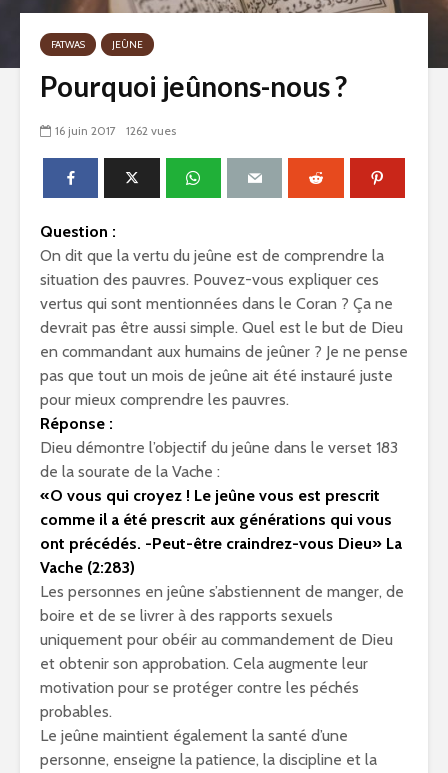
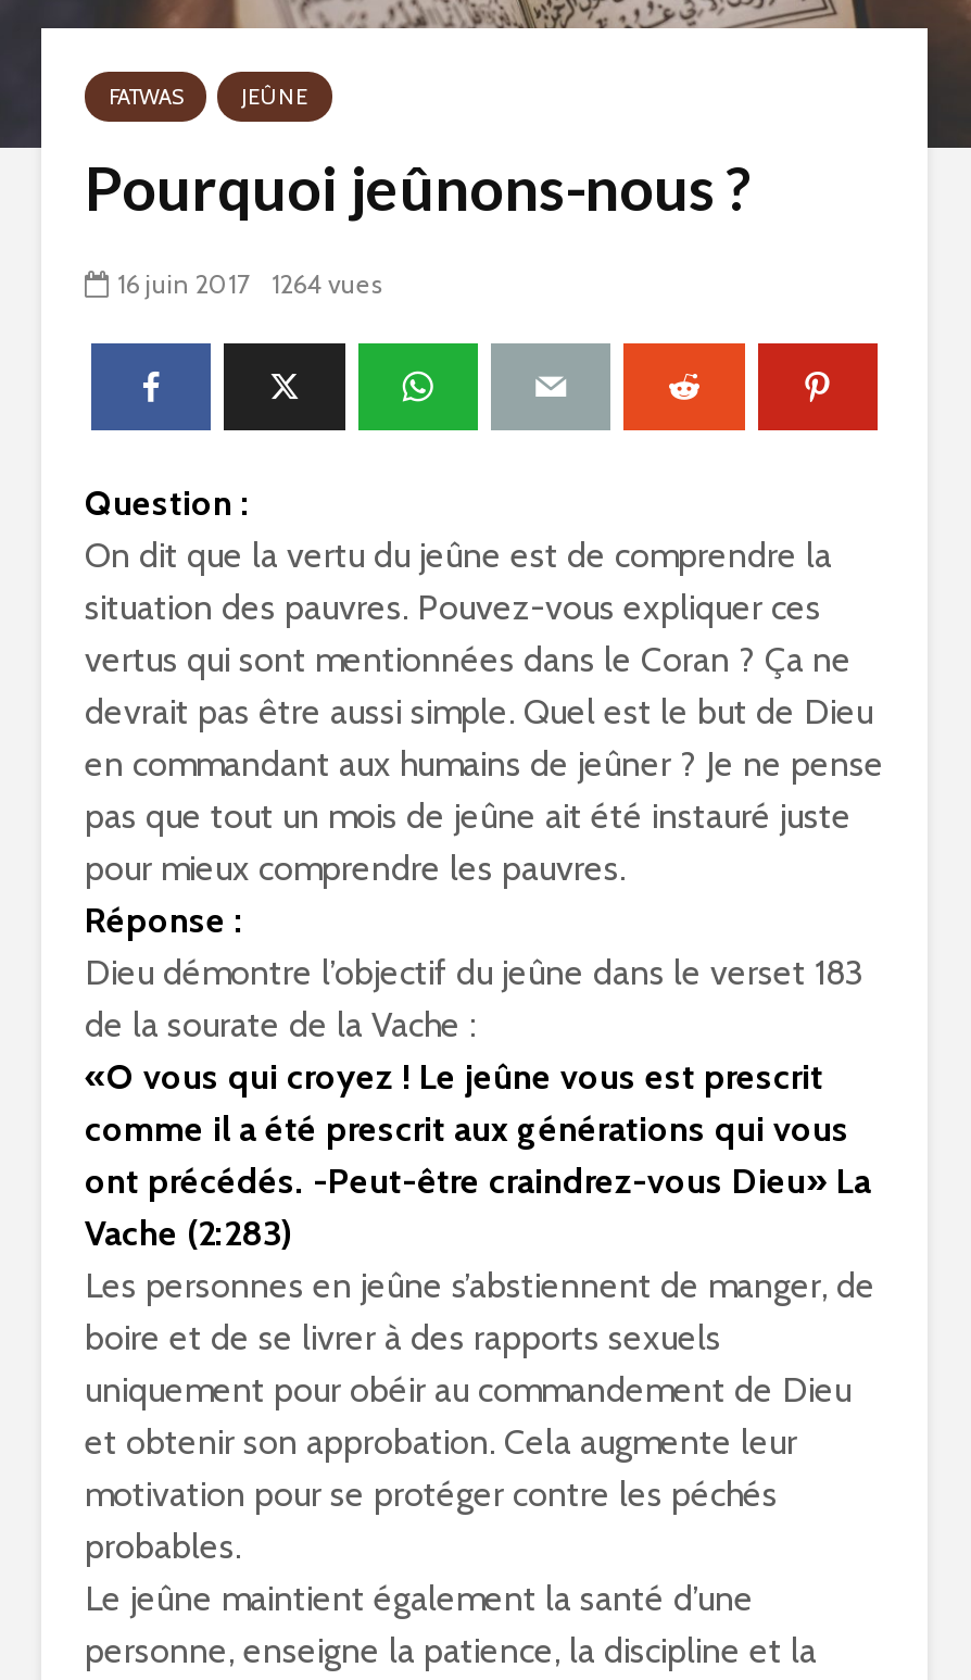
[55,123,176,138] 16 juin 2017 1262 vues -> [117,268,382,300] 16 juin 2017 1264 vues

